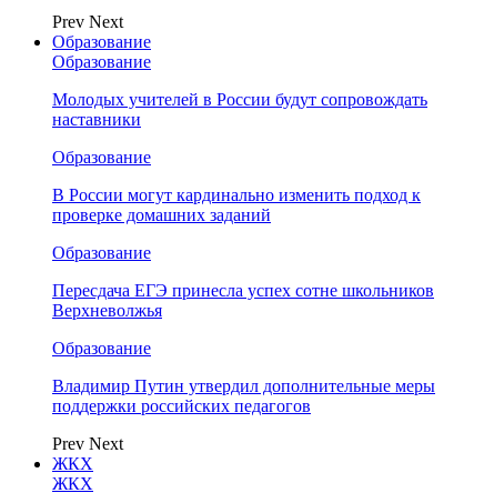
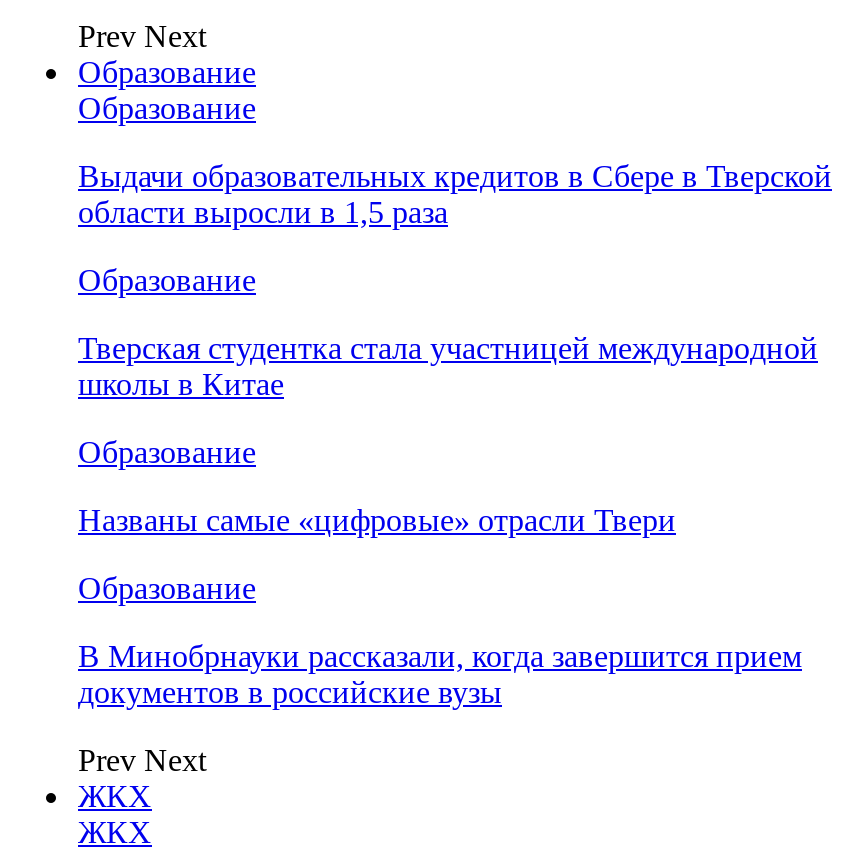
[52,90,427,129] Молодых учителей в России будут сопровождать | наставники -> [78,159,832,229] Выдачи образовательных кредитов в Сбере в Тверской | области выросли в 1,5 раза
[52,185,421,224] В России могут кардинально изменить подход к | проверке домашних заданий -> [78,331,818,401] Тверская студентка стала участницей международной | школы в Китае
[52,281,434,320] Пересдача ЕГЭ принесла успех сотне школьников | Верхневолжья -> [78,503,676,537] Названы самые «цифровые» отрасли Твери
[52,376,435,415] Владимир Путин утвердил дополнительные меры | поддержки российских педагогов -> [78,639,802,709] В Минобрнауки рассказали, когда завершится прием | документов в российские вузы

